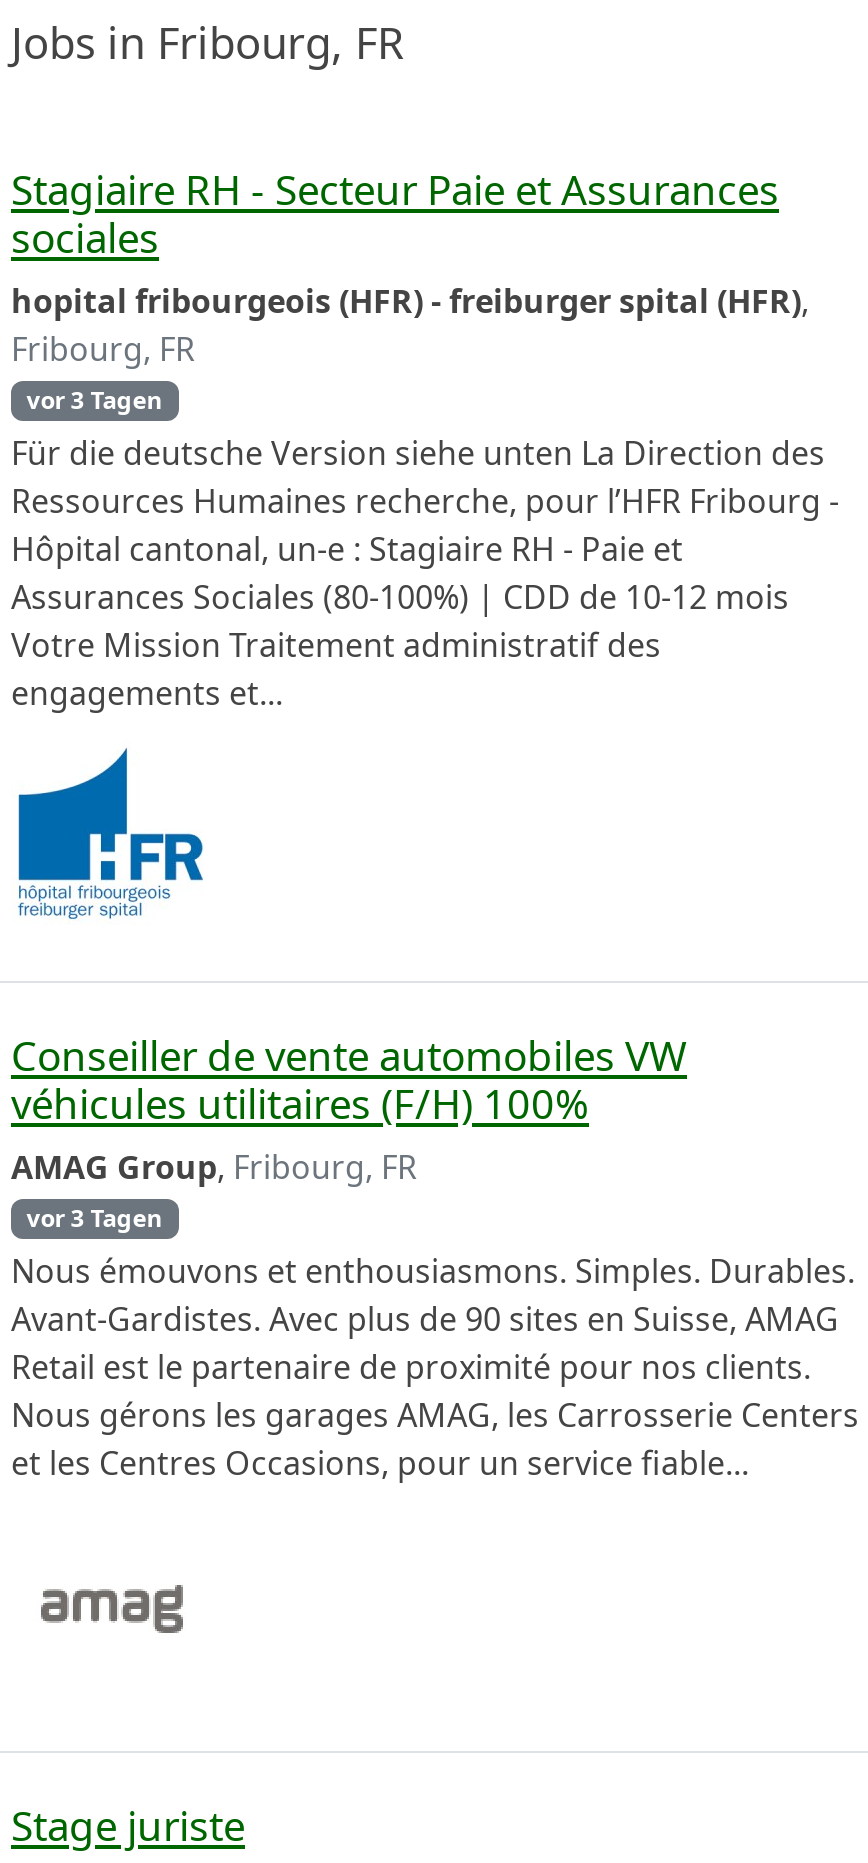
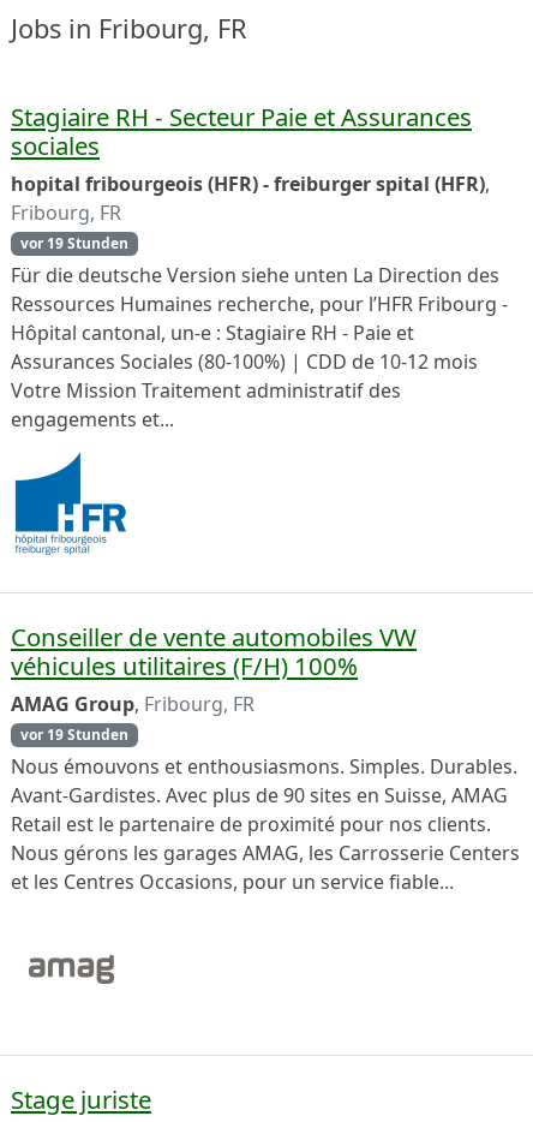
[27,383,163,417] vor 3 Tagen -> [20,233,128,253] vor 19 Stunden
[27,1201,163,1235] vor 3 Tagen -> [20,725,128,745] vor 19 Stunden

